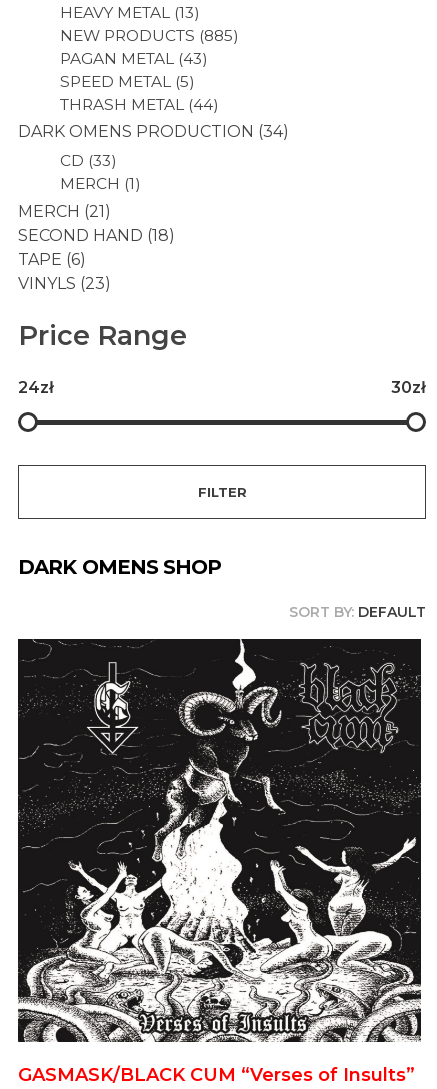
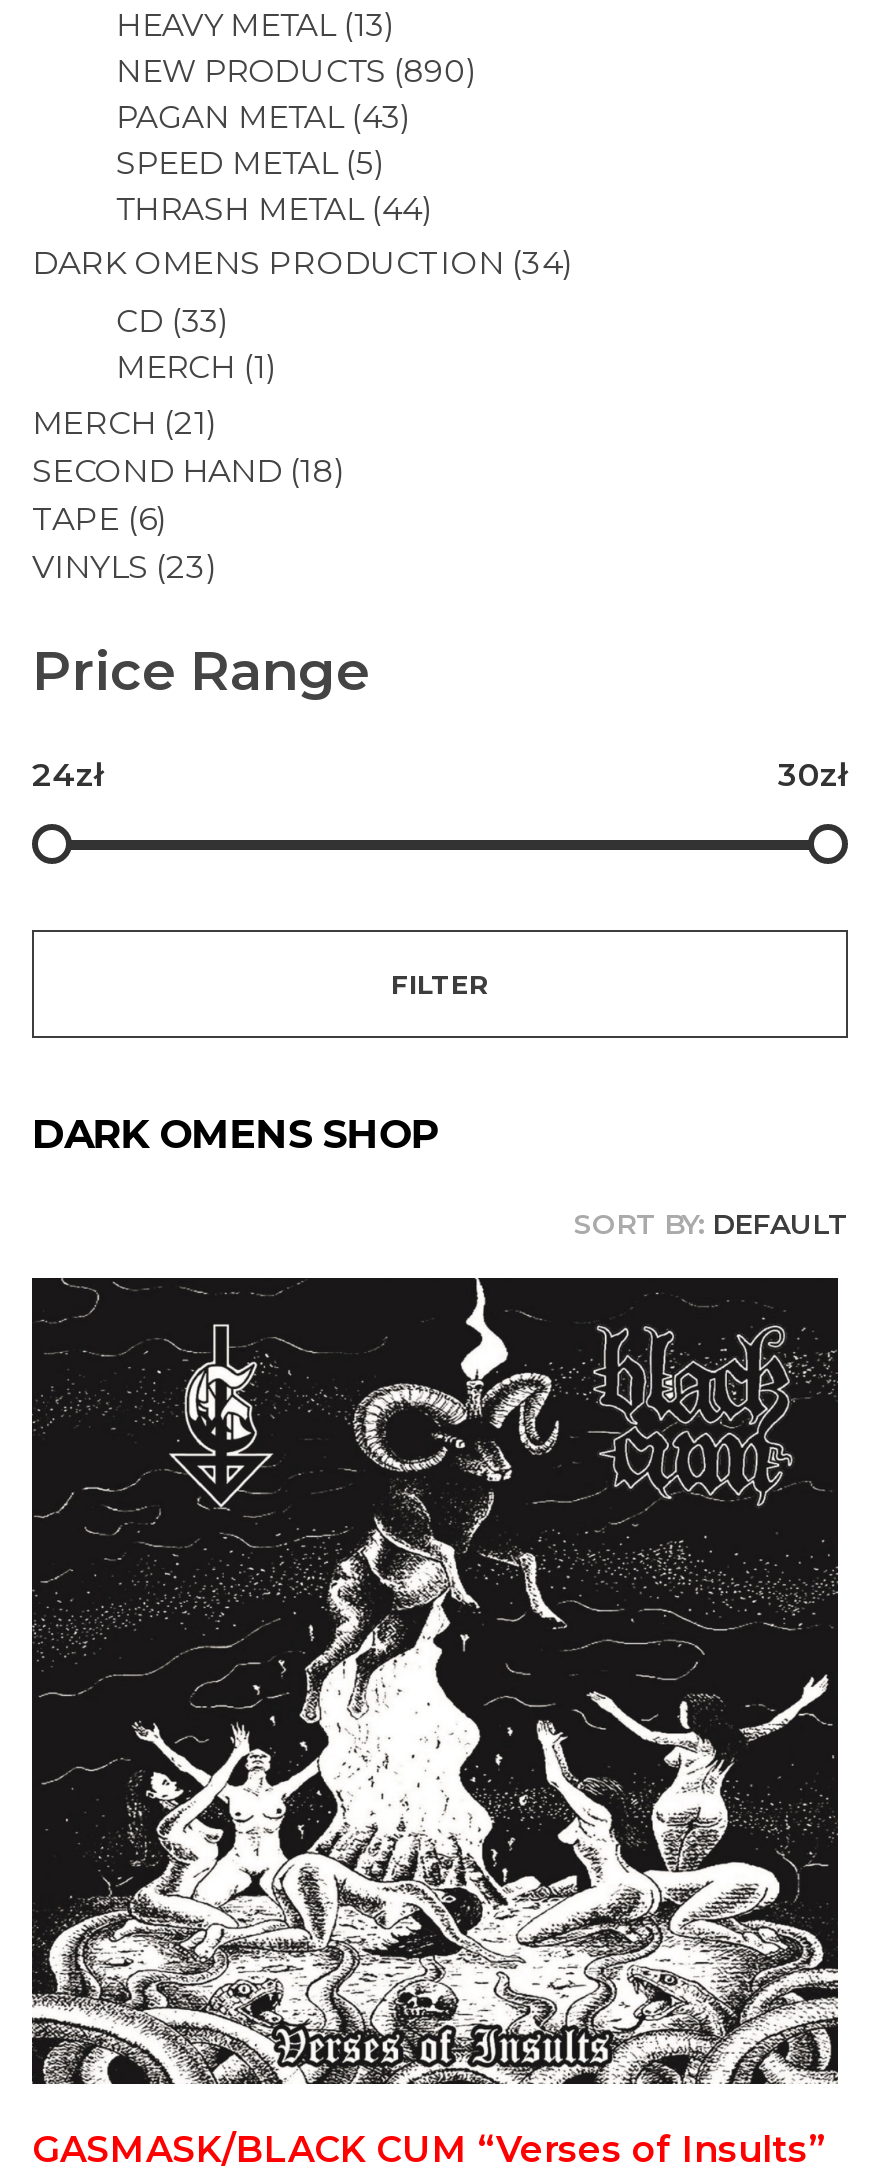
[60,25,233,44] NEW PRODUCTS 885 -> [116,51,466,89] NEW PRODUCTS 890

